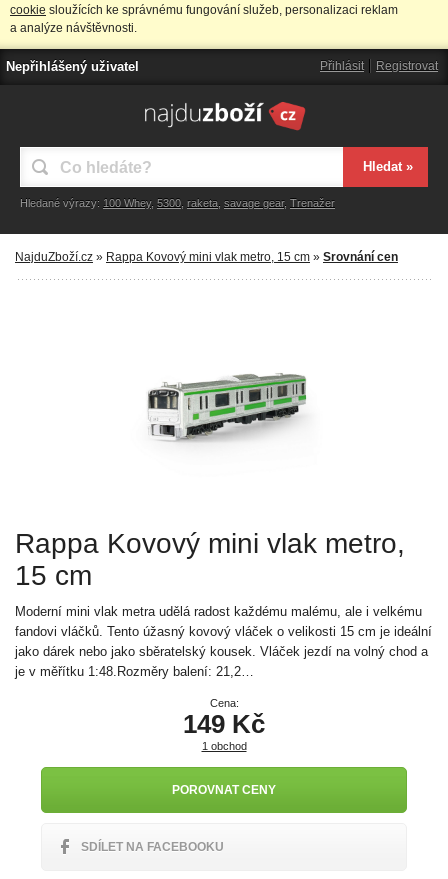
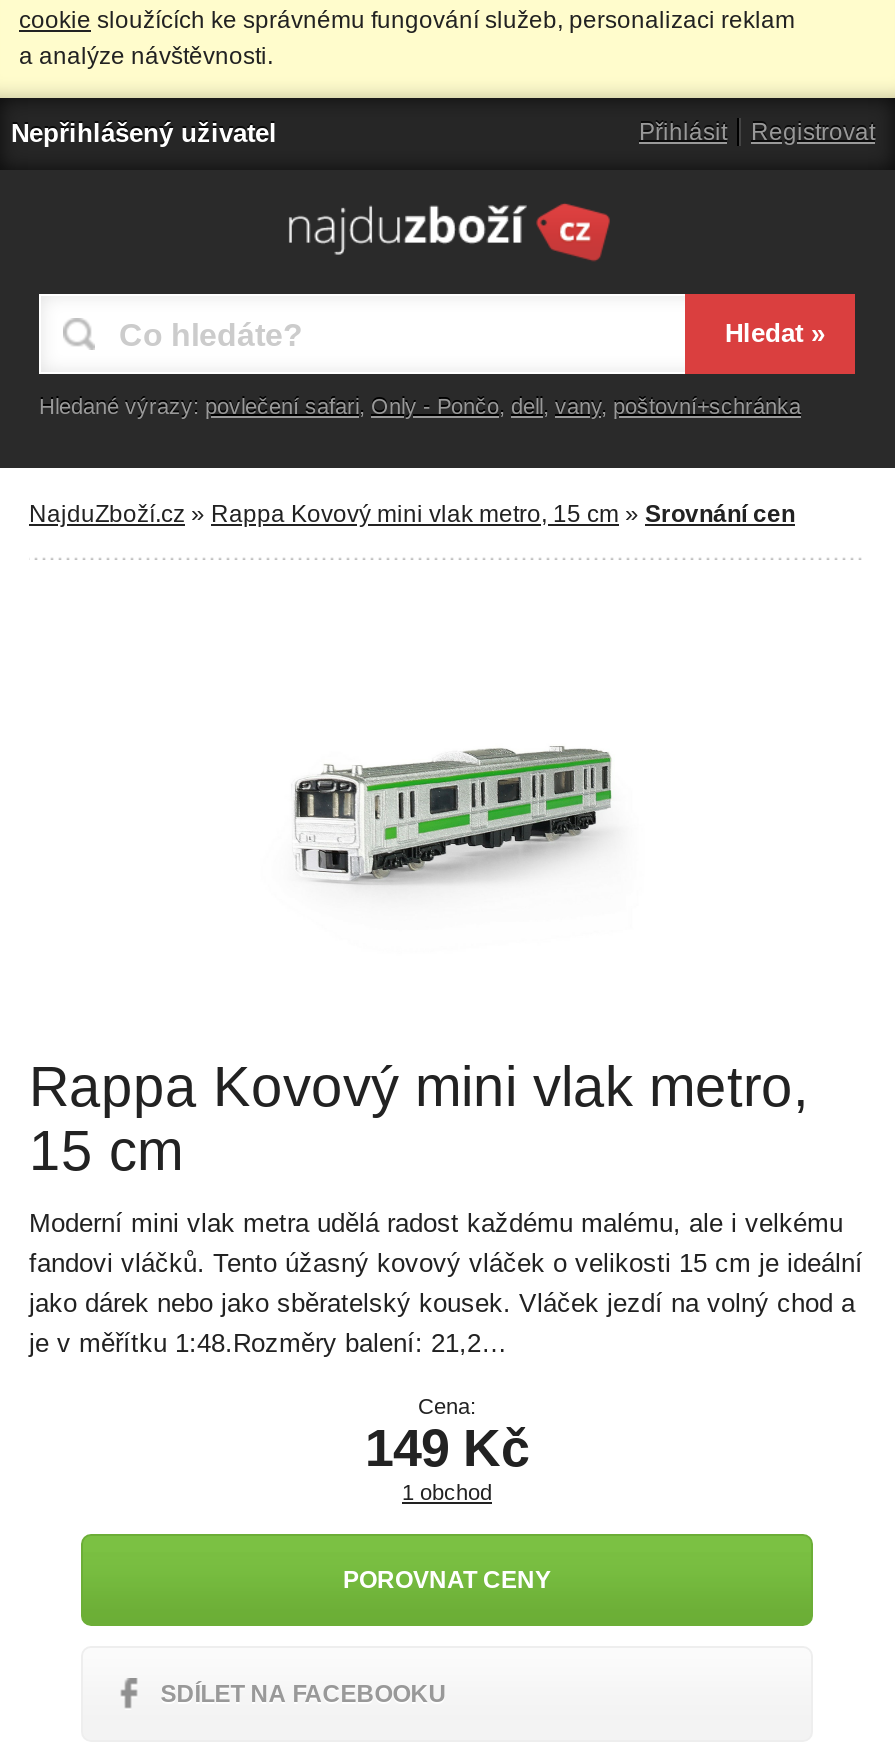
[20,197,335,209] Hledané výrazy: 100 Whey, 5300, raketa, savage gear, Trenažer -> [39,394,801,418] Hledané výrazy: povlečení safari, Only - Pončo, dell, vany, poštovní+schránka

